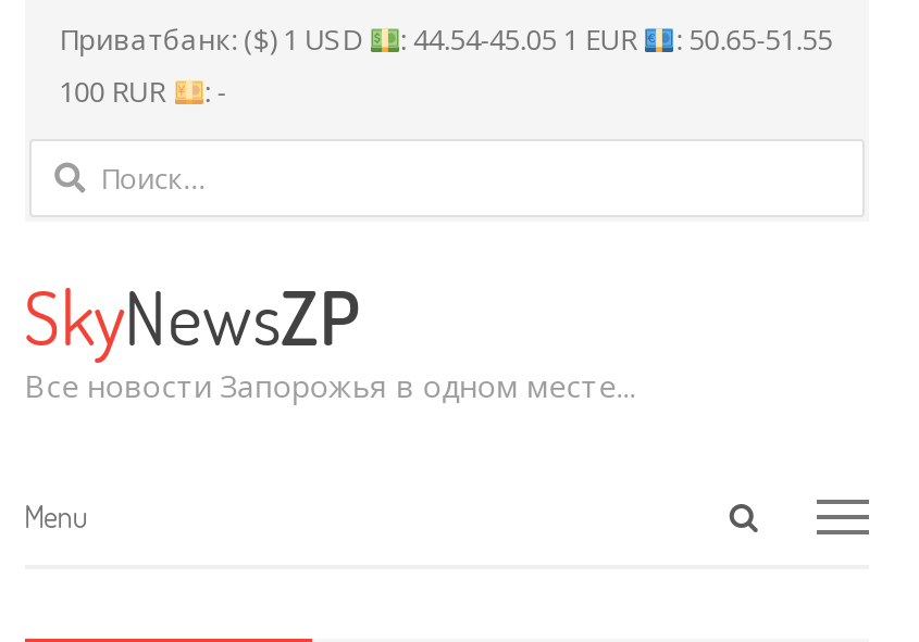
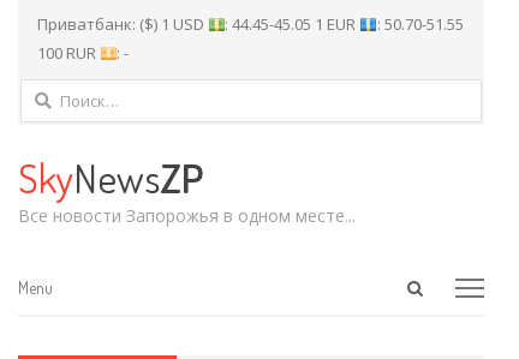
[400,20,644,59] : 44.54-45.05 1 EUR -> [225,13,360,35] : 44.45-45.05 1 EUR
[676,20,832,59] : 50.65-51.55 -> [377,13,464,35] : 50.70-51.55

